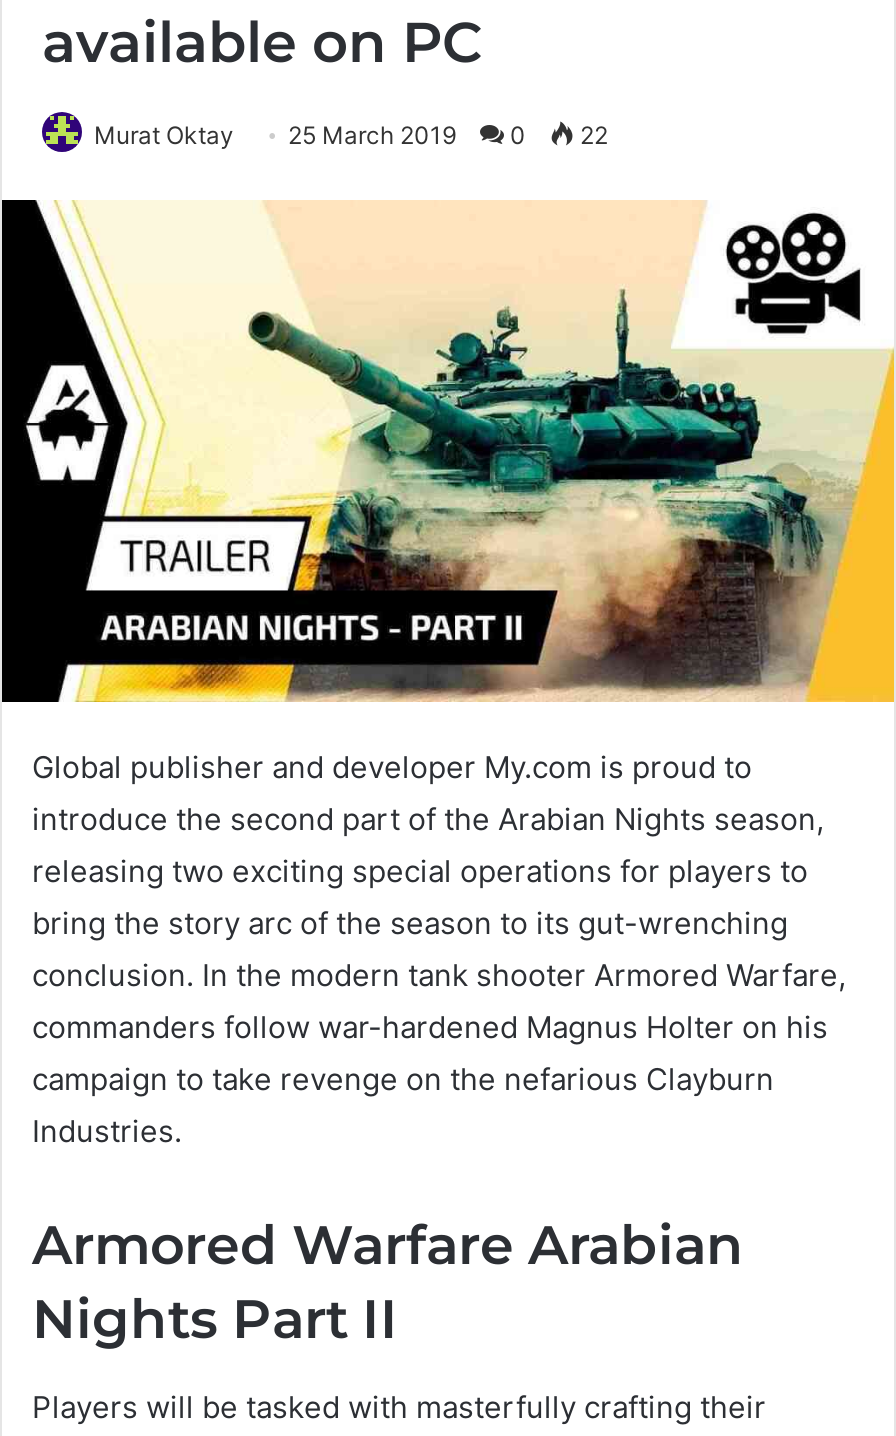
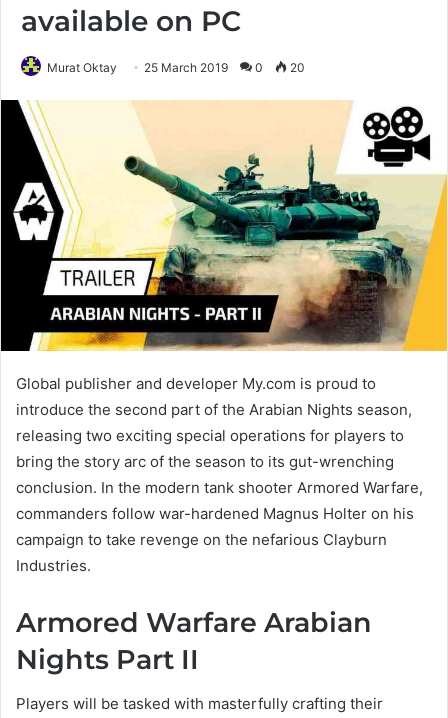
[94,120,608,150] Murat Oktay 25 March 2019 0 22 -> [47,60,305,75] Murat Oktay 25 March 2019 0 20

